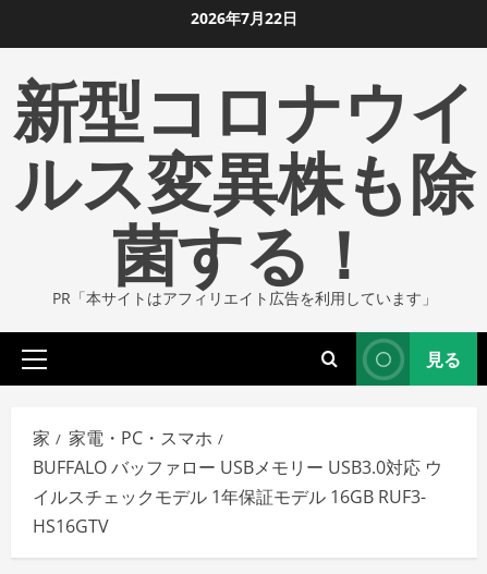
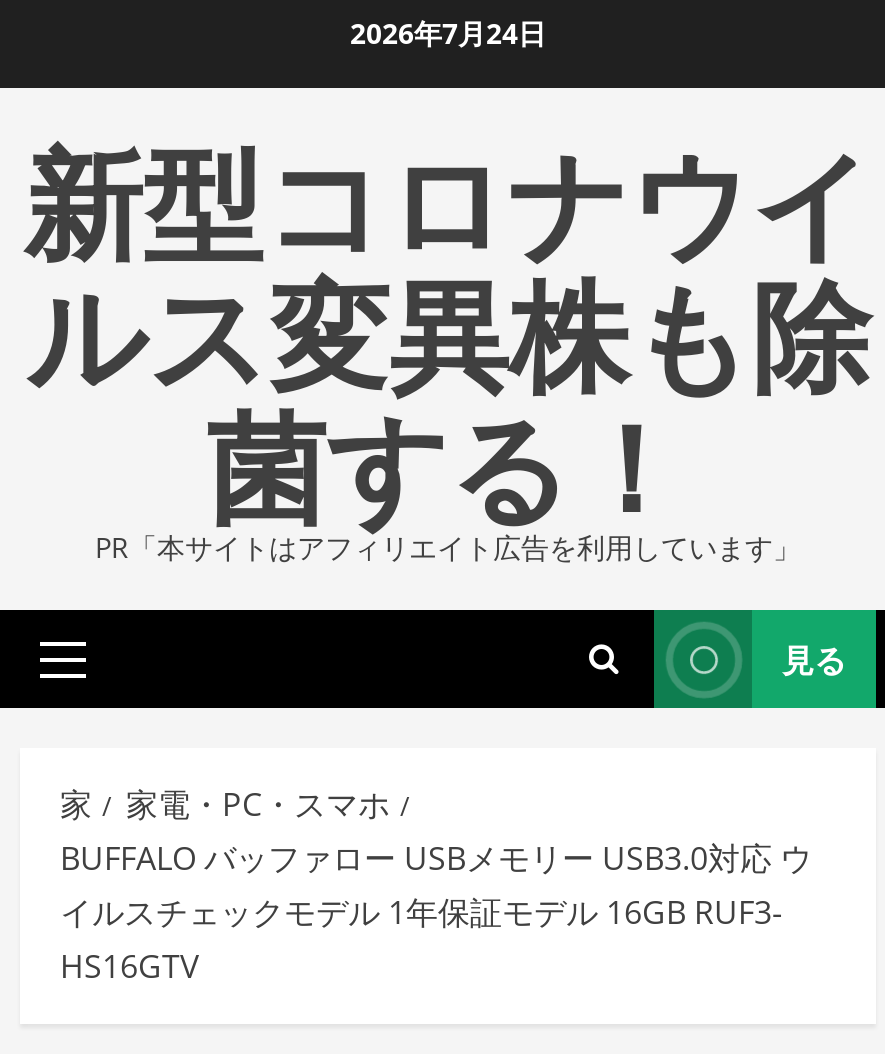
[191,8,297,28] 2026年7月22日 -> [350,14,546,52] 2026年7月24日

